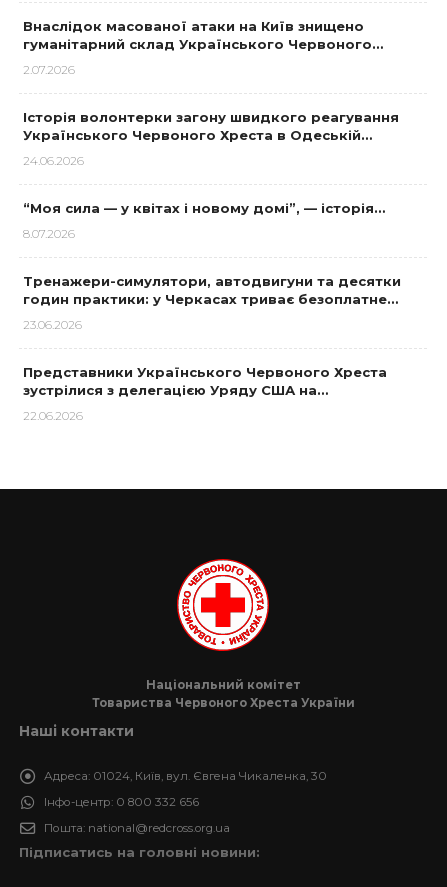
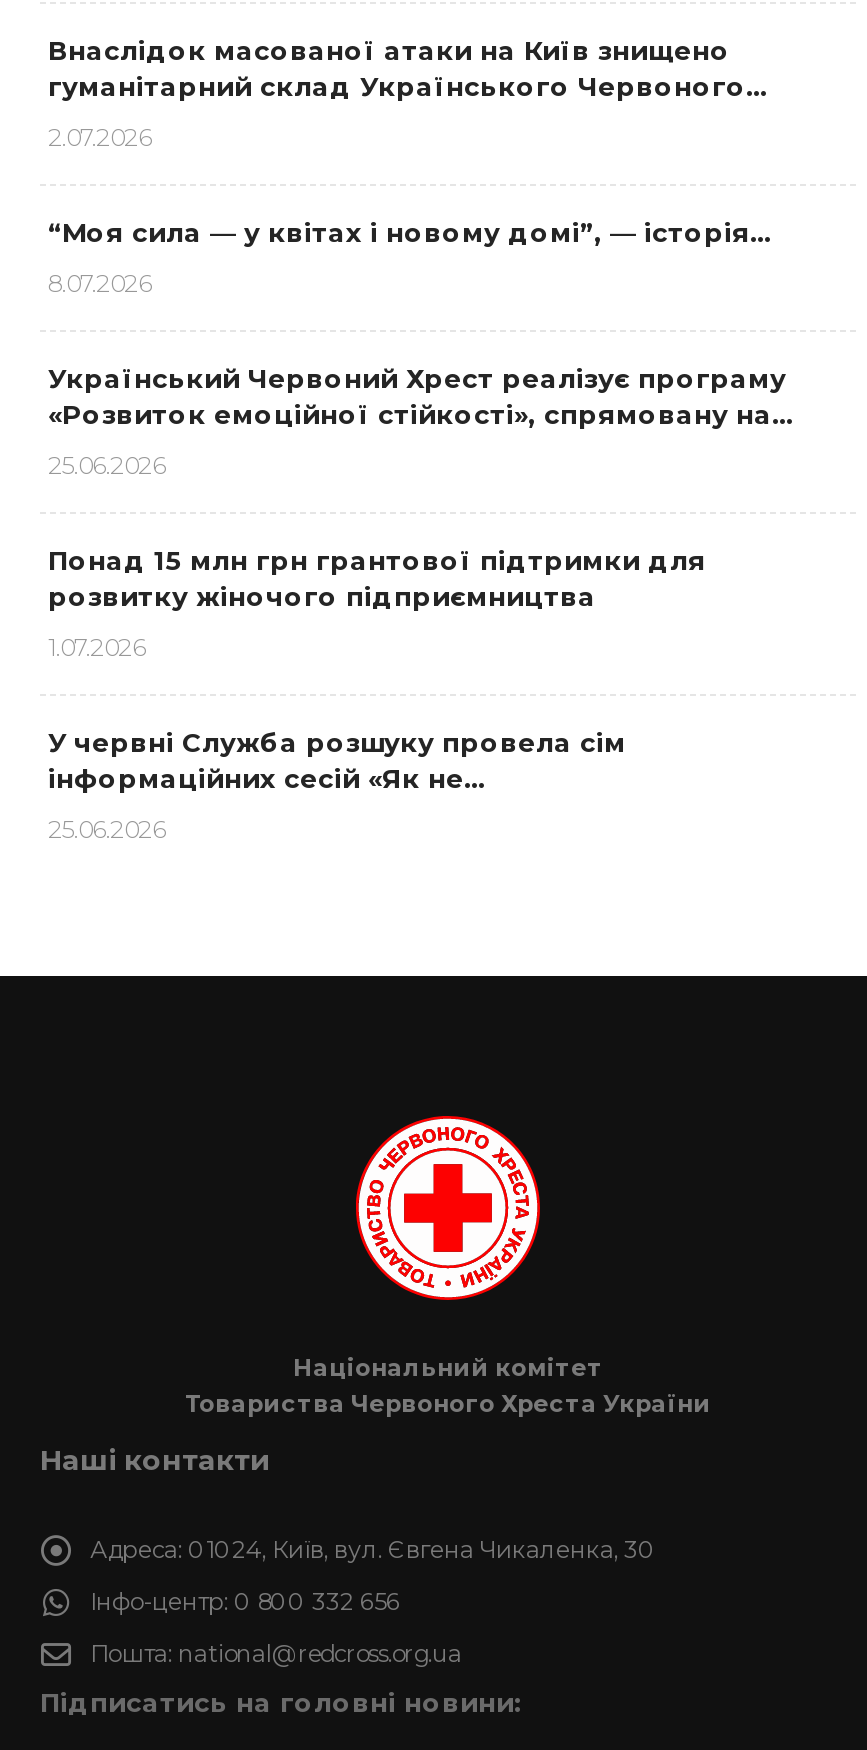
[23,109,399,168] Історія волонтерки загону швидкого реагування | Українського Червоного Хреста в Одеській… | 24.06.2026 -> none
moved [23,200,385,241] -> [48,216,772,298]: “Моя сила — у квітах і новому домі”, — історія… | 8.07.2026
[23,273,401,423] Тренажери-симулятори, автодвигуни та десятки | годин практики: у Черкасах триває безоплатне… | 23.06.2026 | Представники Українського Червоного Хреста | зустрілися з делегацією Уряду США на… | 22.06.2026 -> [48,362,794,844] Український Червоний Хрест реалізує програму | «Розвиток емоційної стійкості», спрямовану на… | 25.06.2026 | Понад 15 млн грн грантової підтримки для | розвитку жіночого підприємництва | 1.07.2026 | У червні Служба розшуку провела сім | інформаційних сесій «Як не… | 25.06.2026

